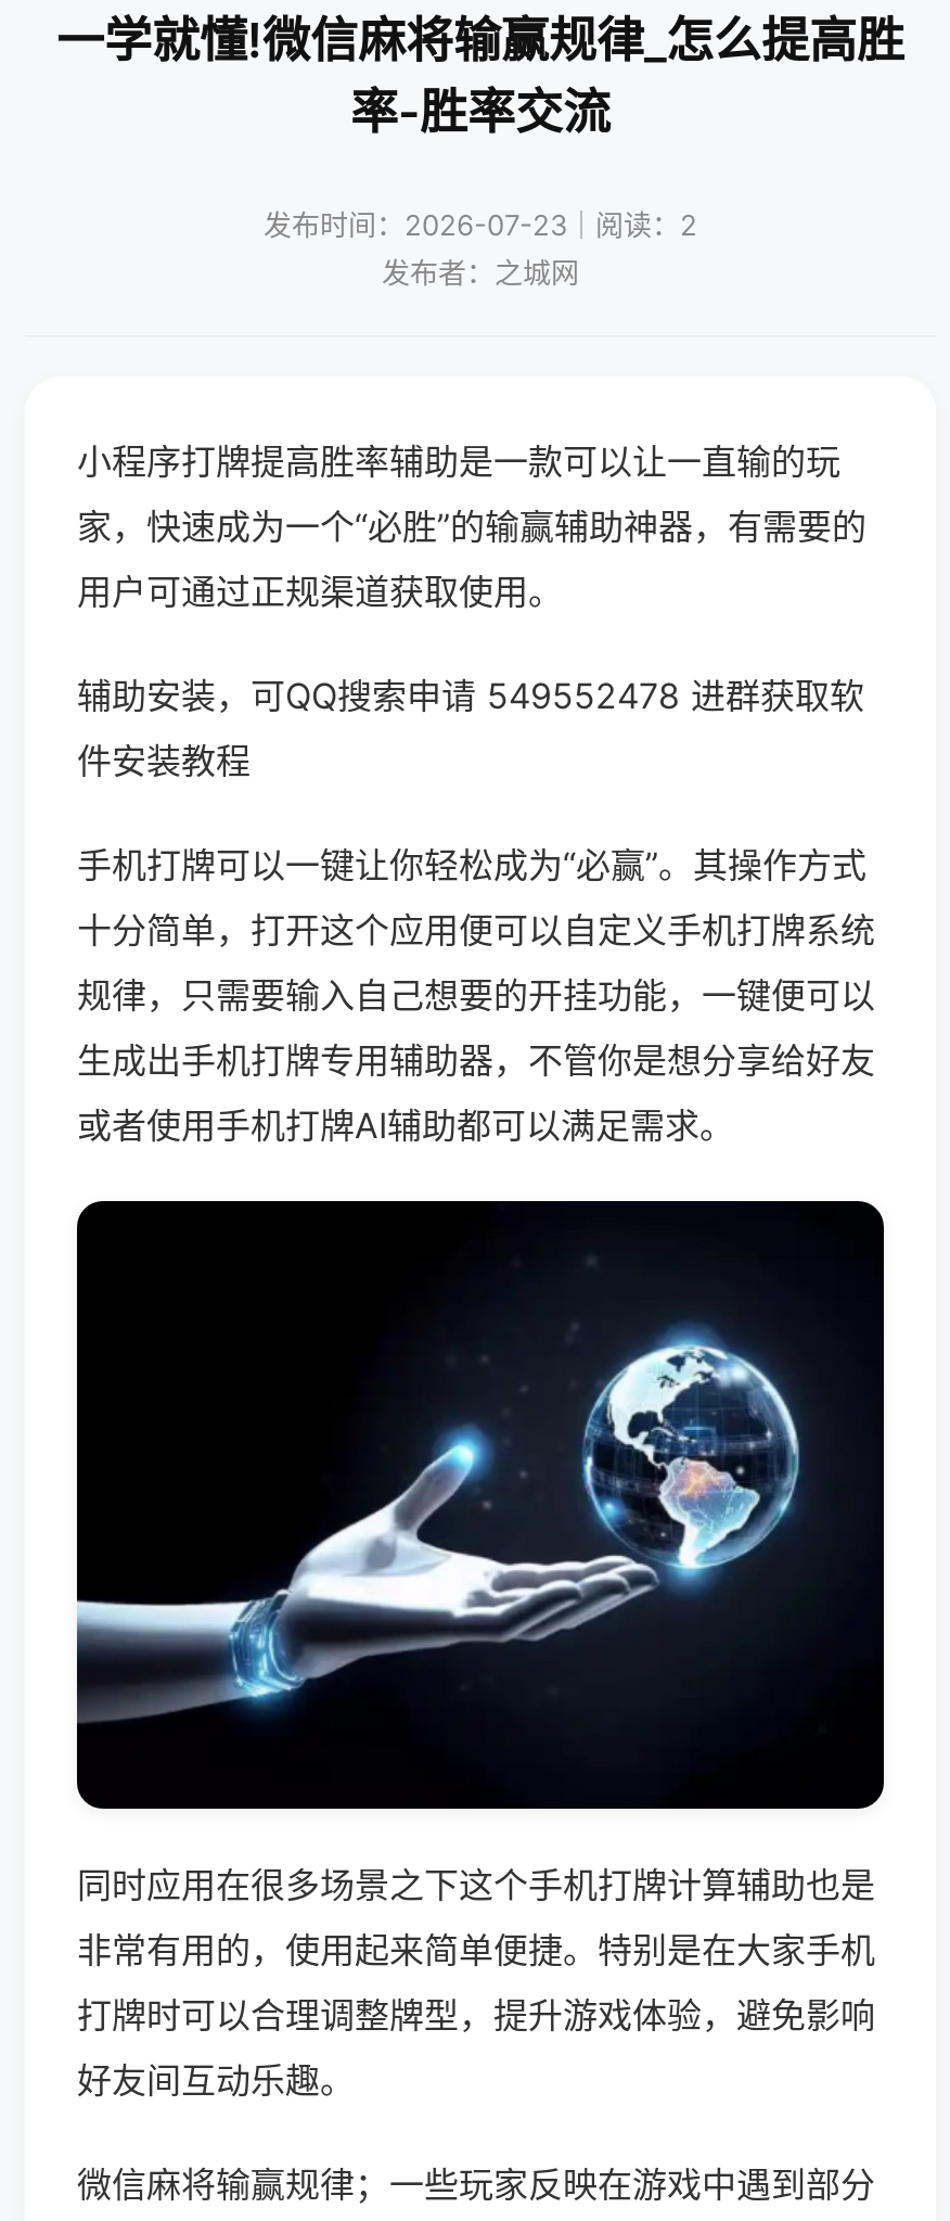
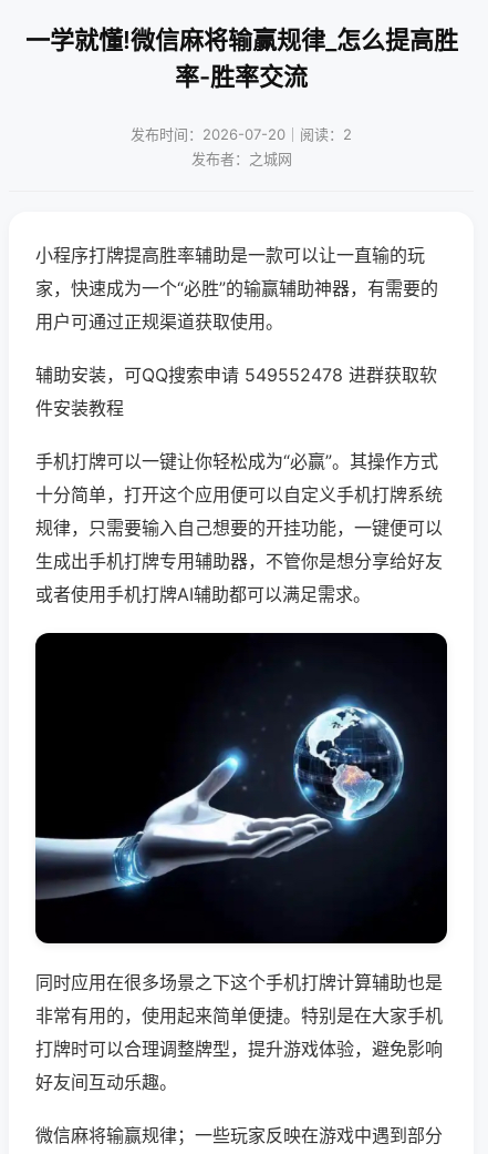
[264,207,697,242] 发布时间：2026-07-23｜阅读：2 -> [131,125,352,143] 发布时间：2026-07-20｜阅读：2

